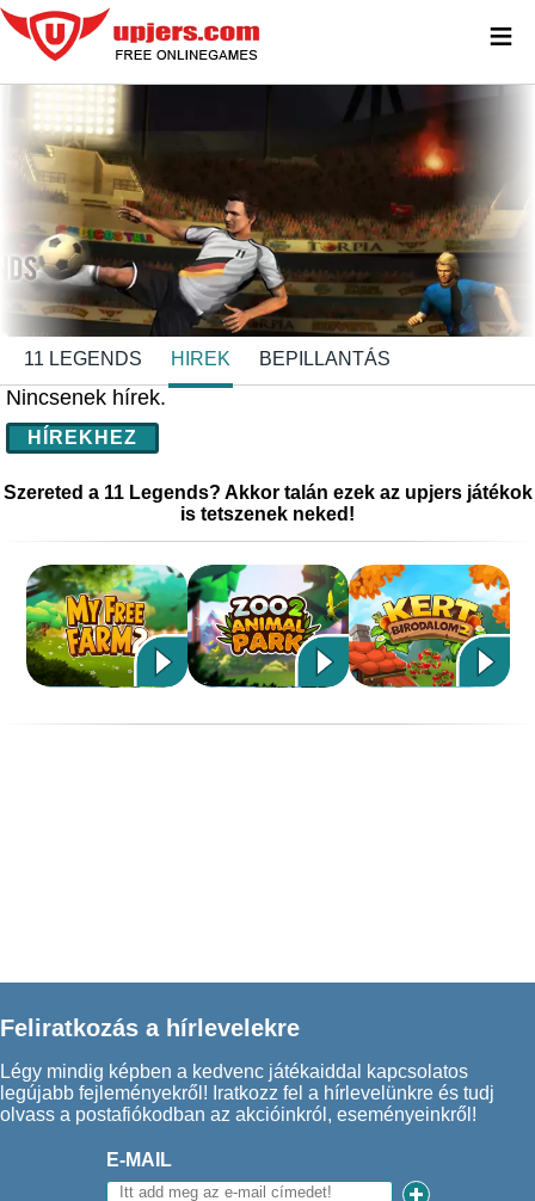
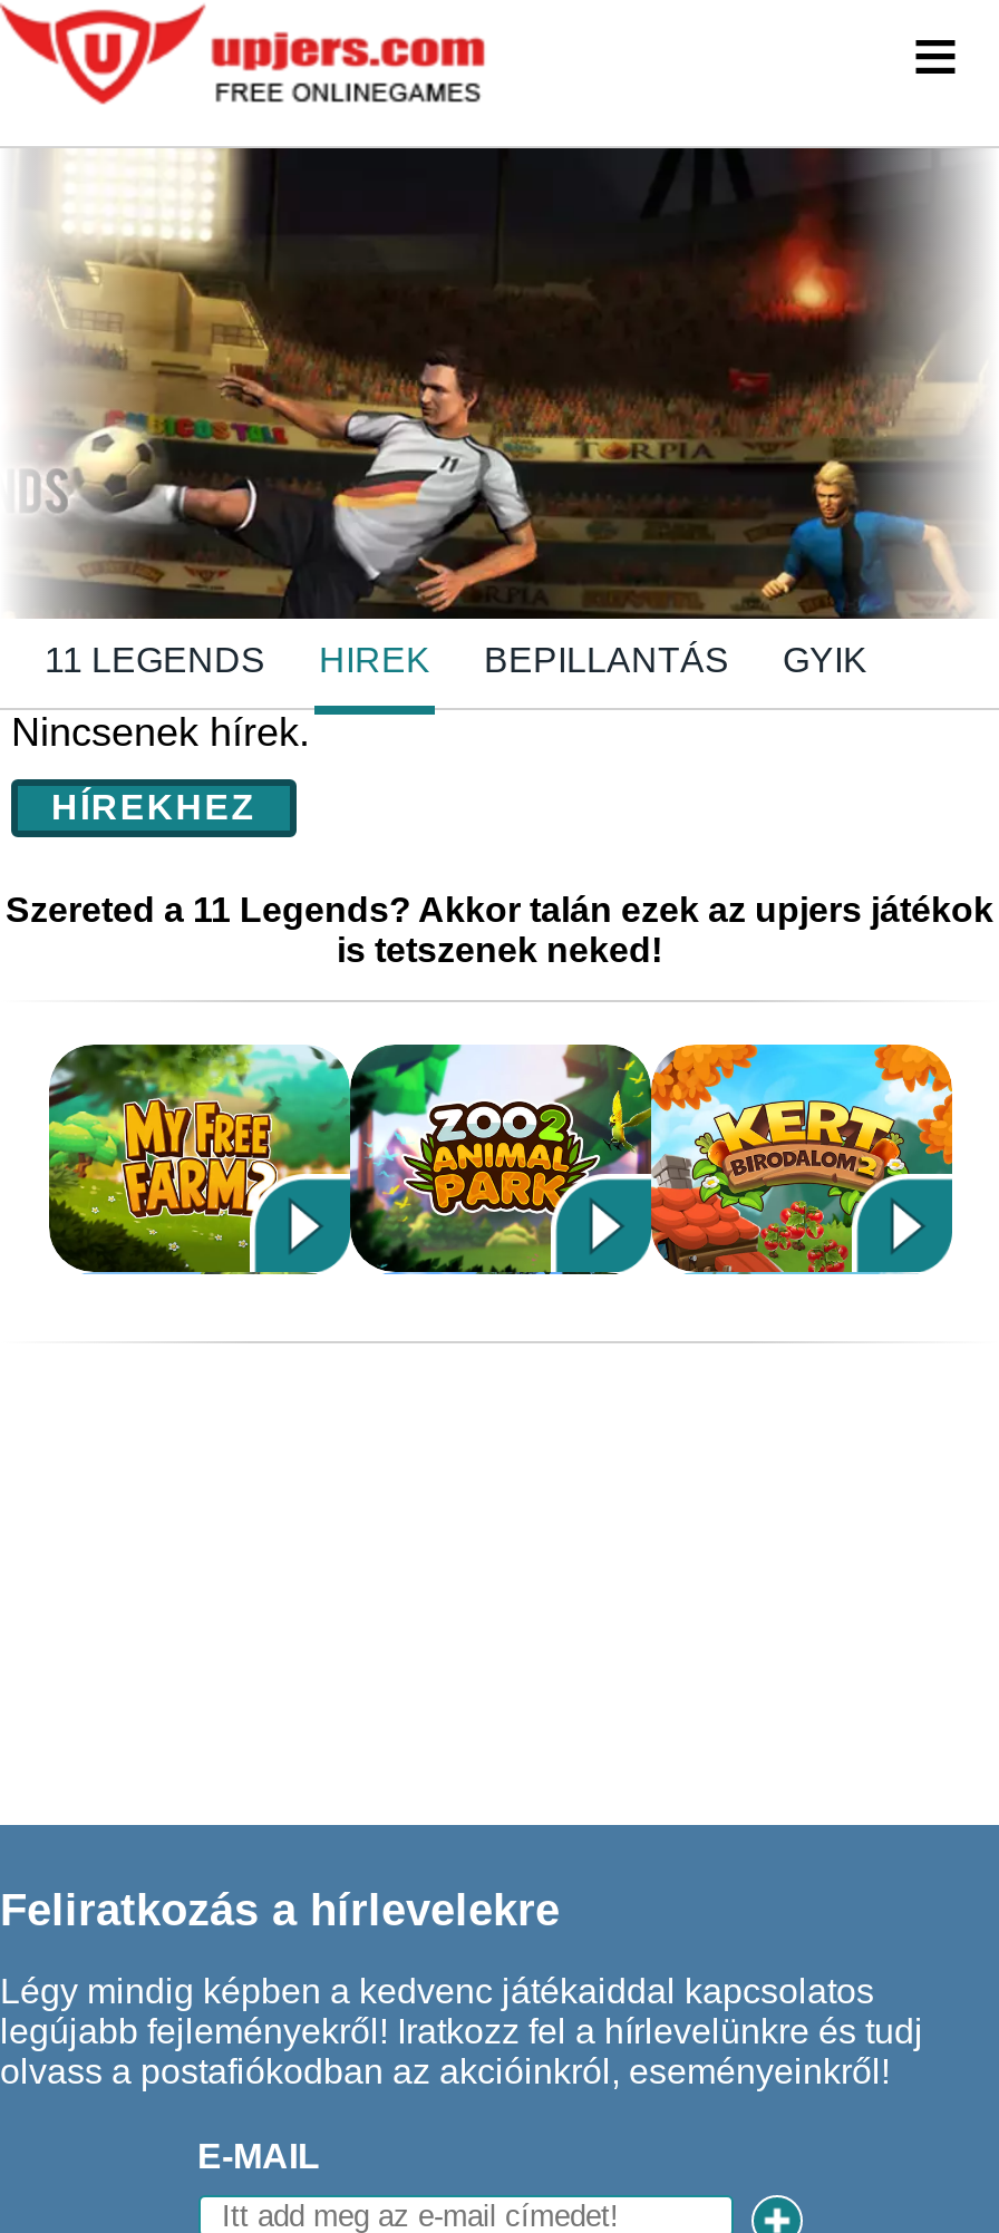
none -> [783,641,867,679] GYIK

